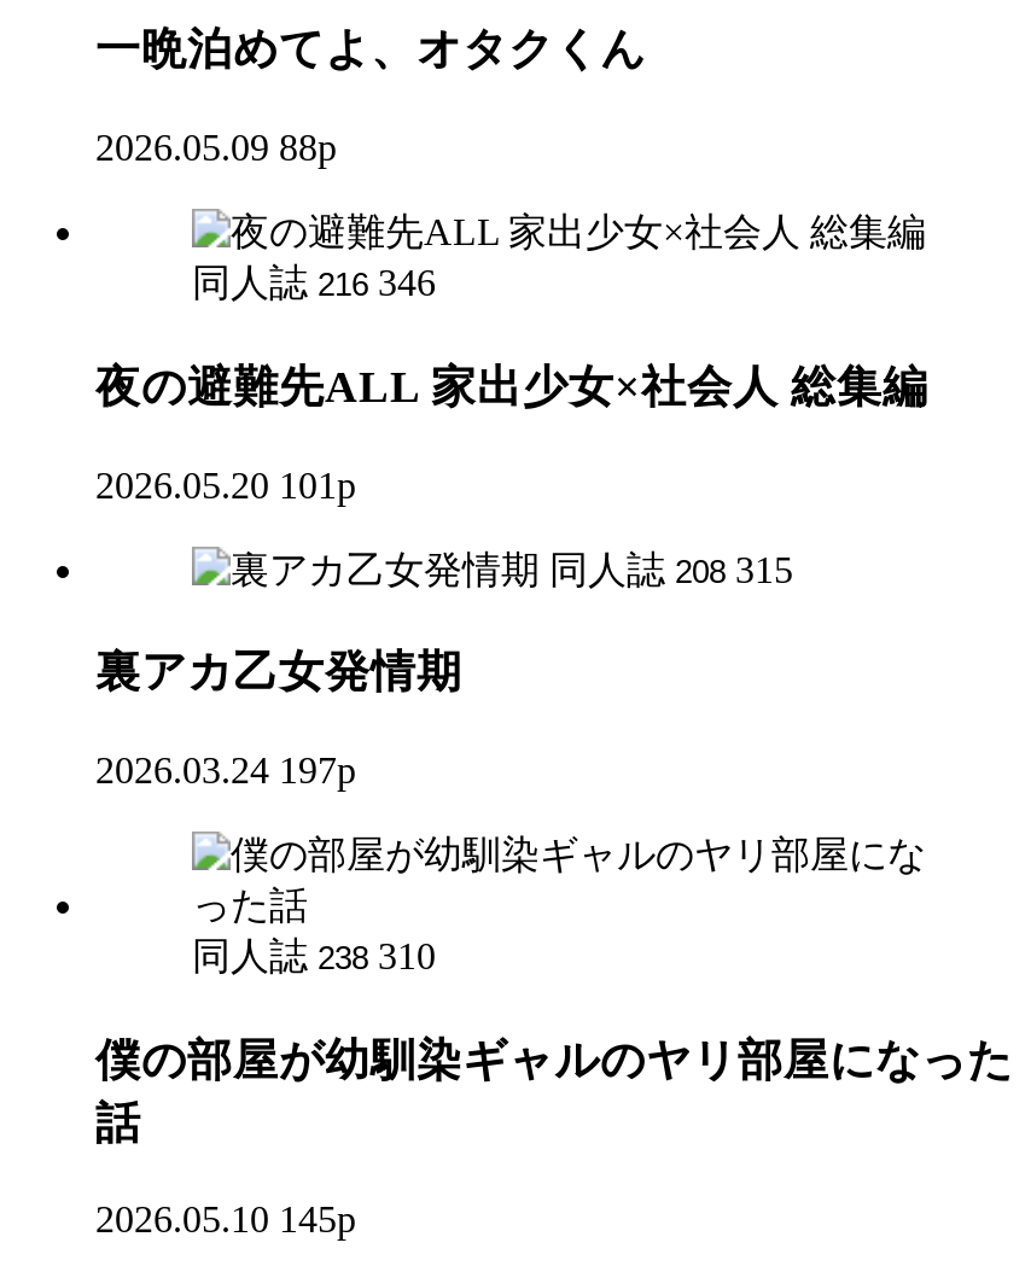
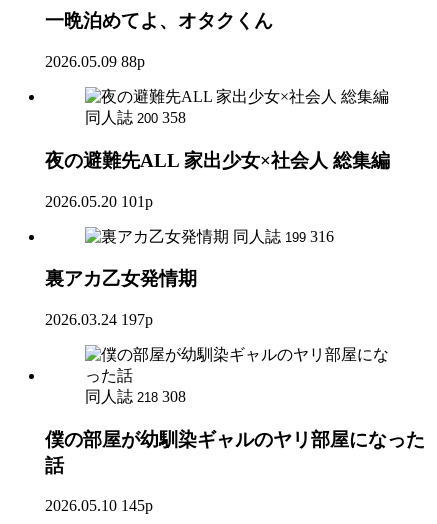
[192,262,436,303] 同人誌 216 346 -> [85,109,186,126] 同人誌 200 358
[549,548,793,589] 同人誌 208 315 -> [233,227,334,244] 同人誌 199 316
[192,935,436,976] 同人誌 238 310 -> [85,388,186,405] 同人誌 218 308

